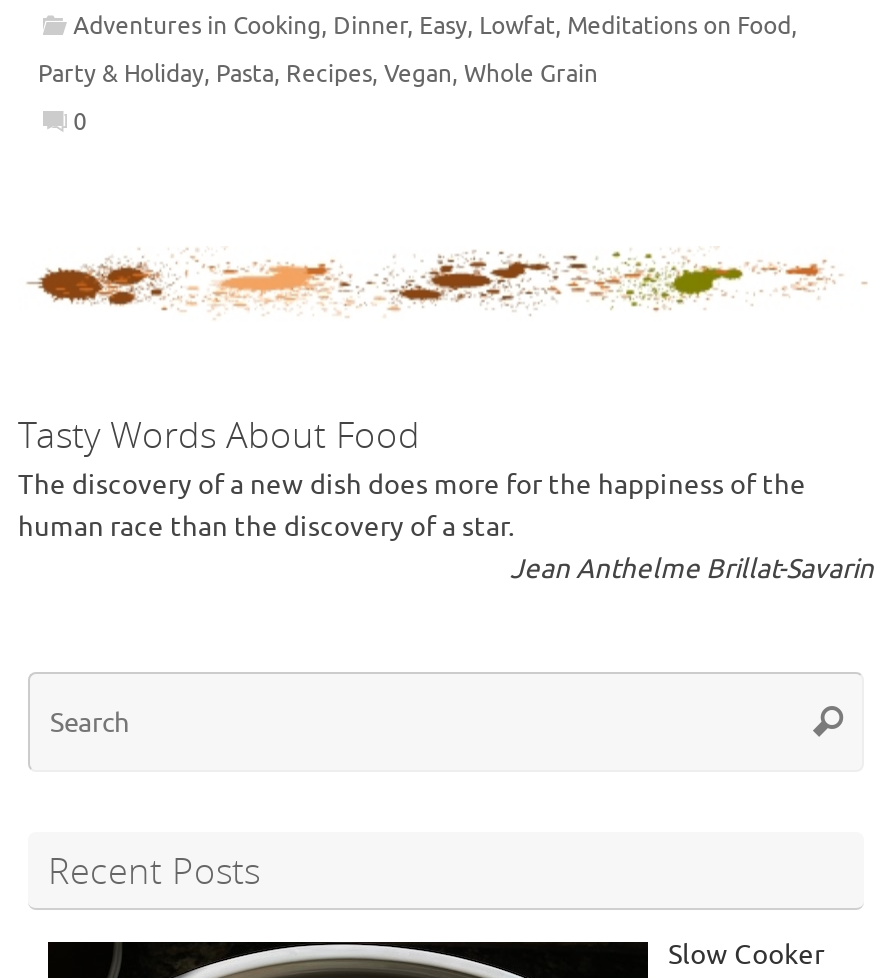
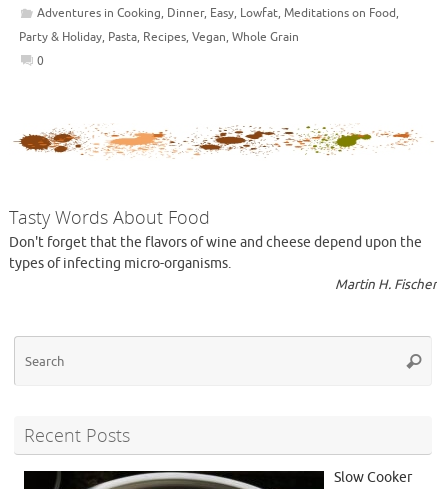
[18,468,874,586] The discovery of a new dish does more for the happiness of the | human race than the discovery of a star. | Jean Anthelme Brillat-Savarin -> [9,234,437,293] Don't forget that the flavors of wine and cheese depend upon the | types of infecting micro-organisms. | Martin H. Fischer

